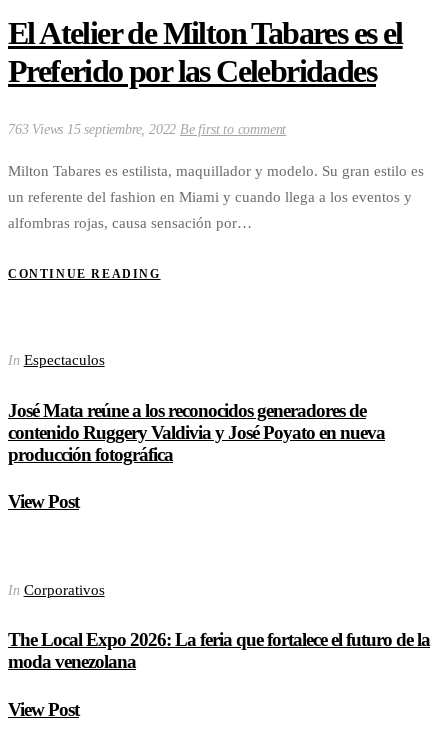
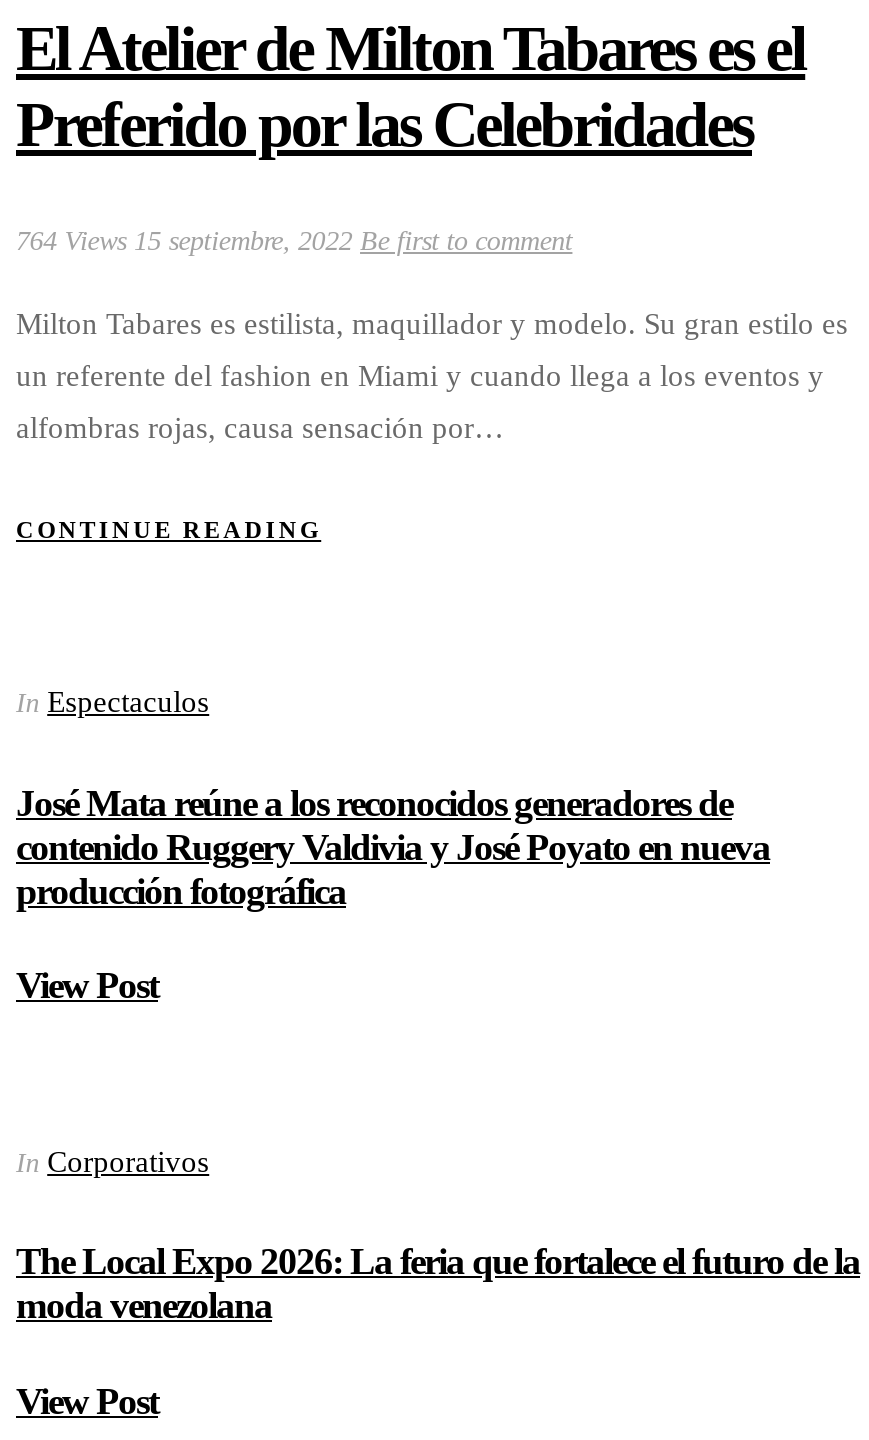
[8,122,286,137] 763 Views 15 septiembre, 2022 Be first to comment -> [16,226,572,256] 764 Views 15 septiembre, 2022 Be first to comment

